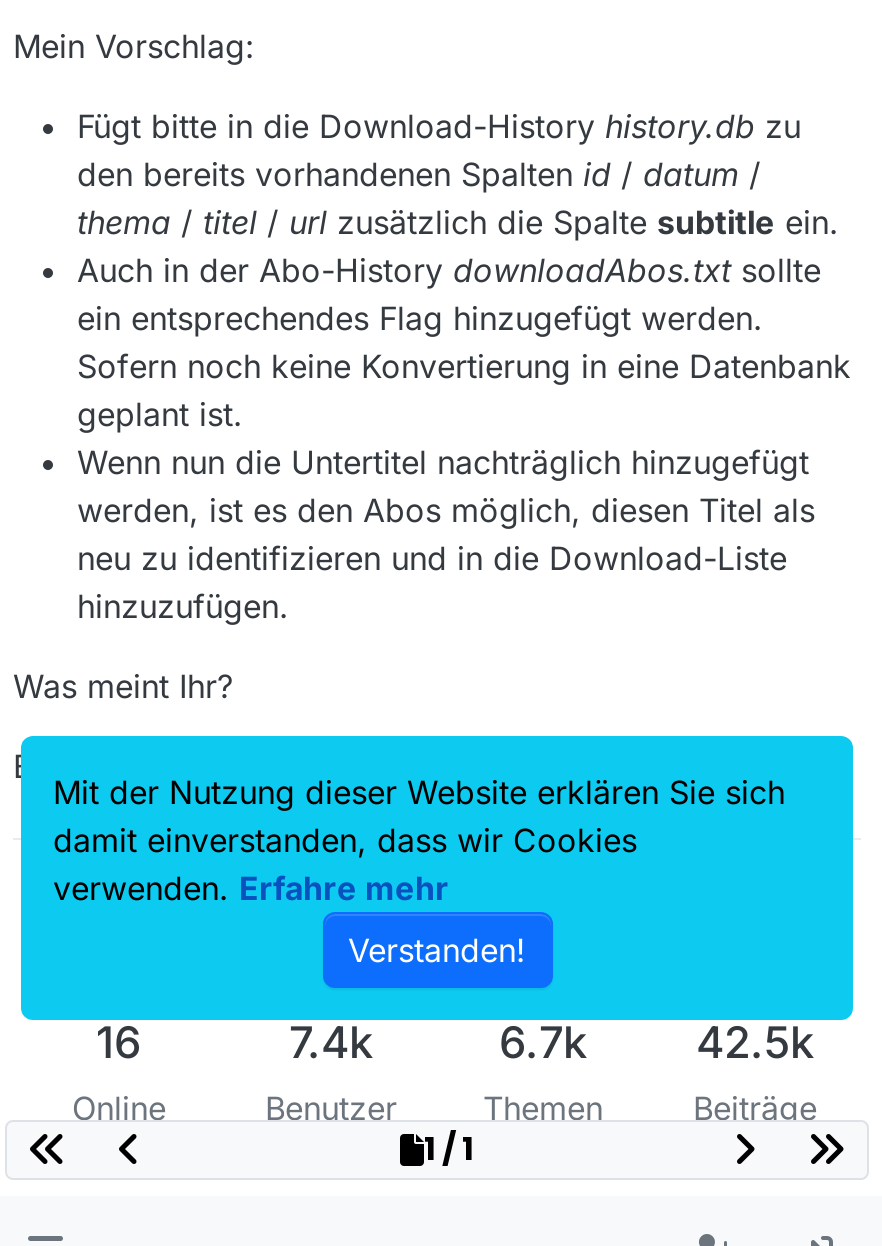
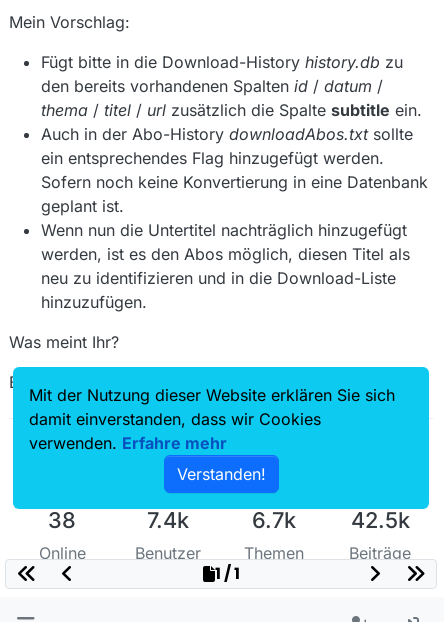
[96,1017,142,1069] 16 -> [48,507,76,533] 38

